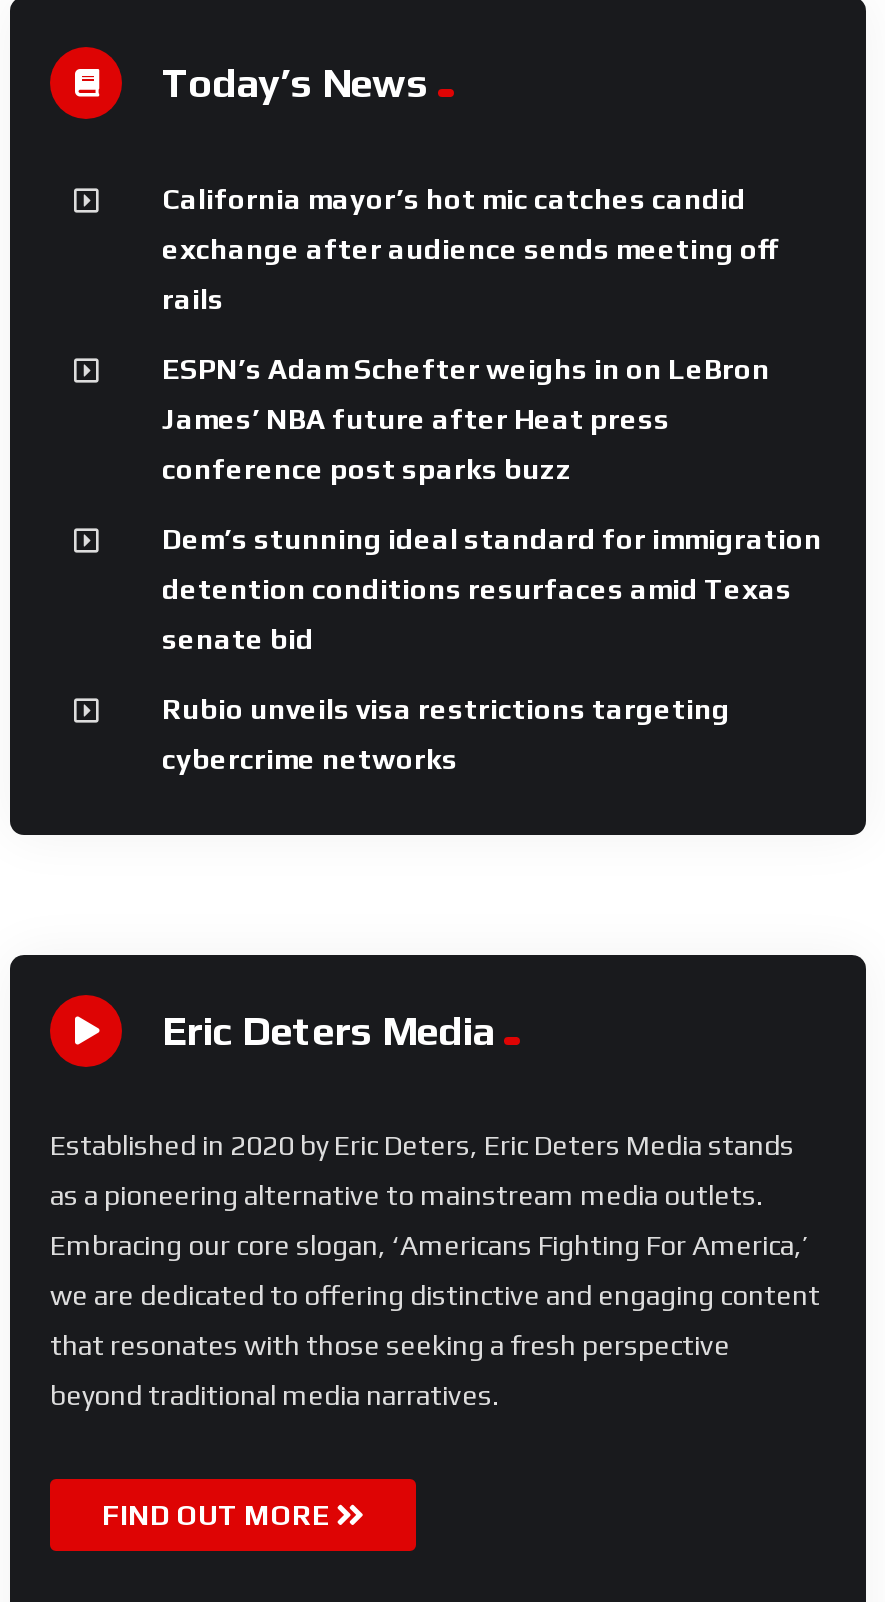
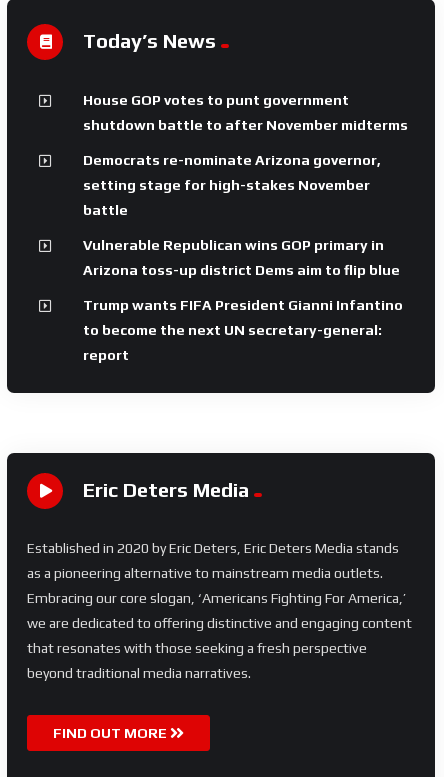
[162,183,822,775] California mayor’s hot mic catches candid | exchange after audience sends meeting off | rails | ESPN’s Adam Schefter weighs in on LeBron | James’ NBA future after Heat press | conference post sparks buzz | Dem’s stunning ideal standard for immigration | detention conditions resurfaces amid Texas | senate bid | Rubio unveils visa restrictions targeting | cybercrime networks -> [83,92,408,363] House GOP votes to punt government | shutdown battle to after November midterms | Democrats re-nominate Arizona governor, | setting stage for high-stakes November | battle | Vulnerable Republican wins GOP primary in | Arizona toss-up district Dems aim to flip blue | Trump wants FIFA President Gianni Infantino | to become the next UN secretary-general: | report

